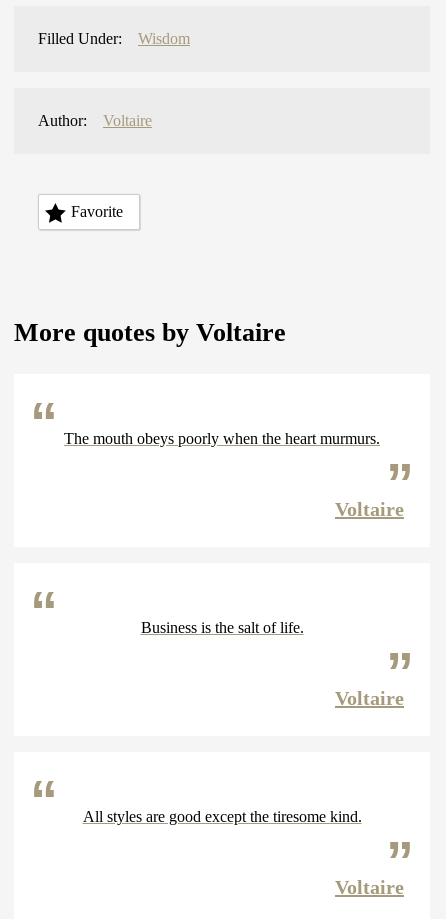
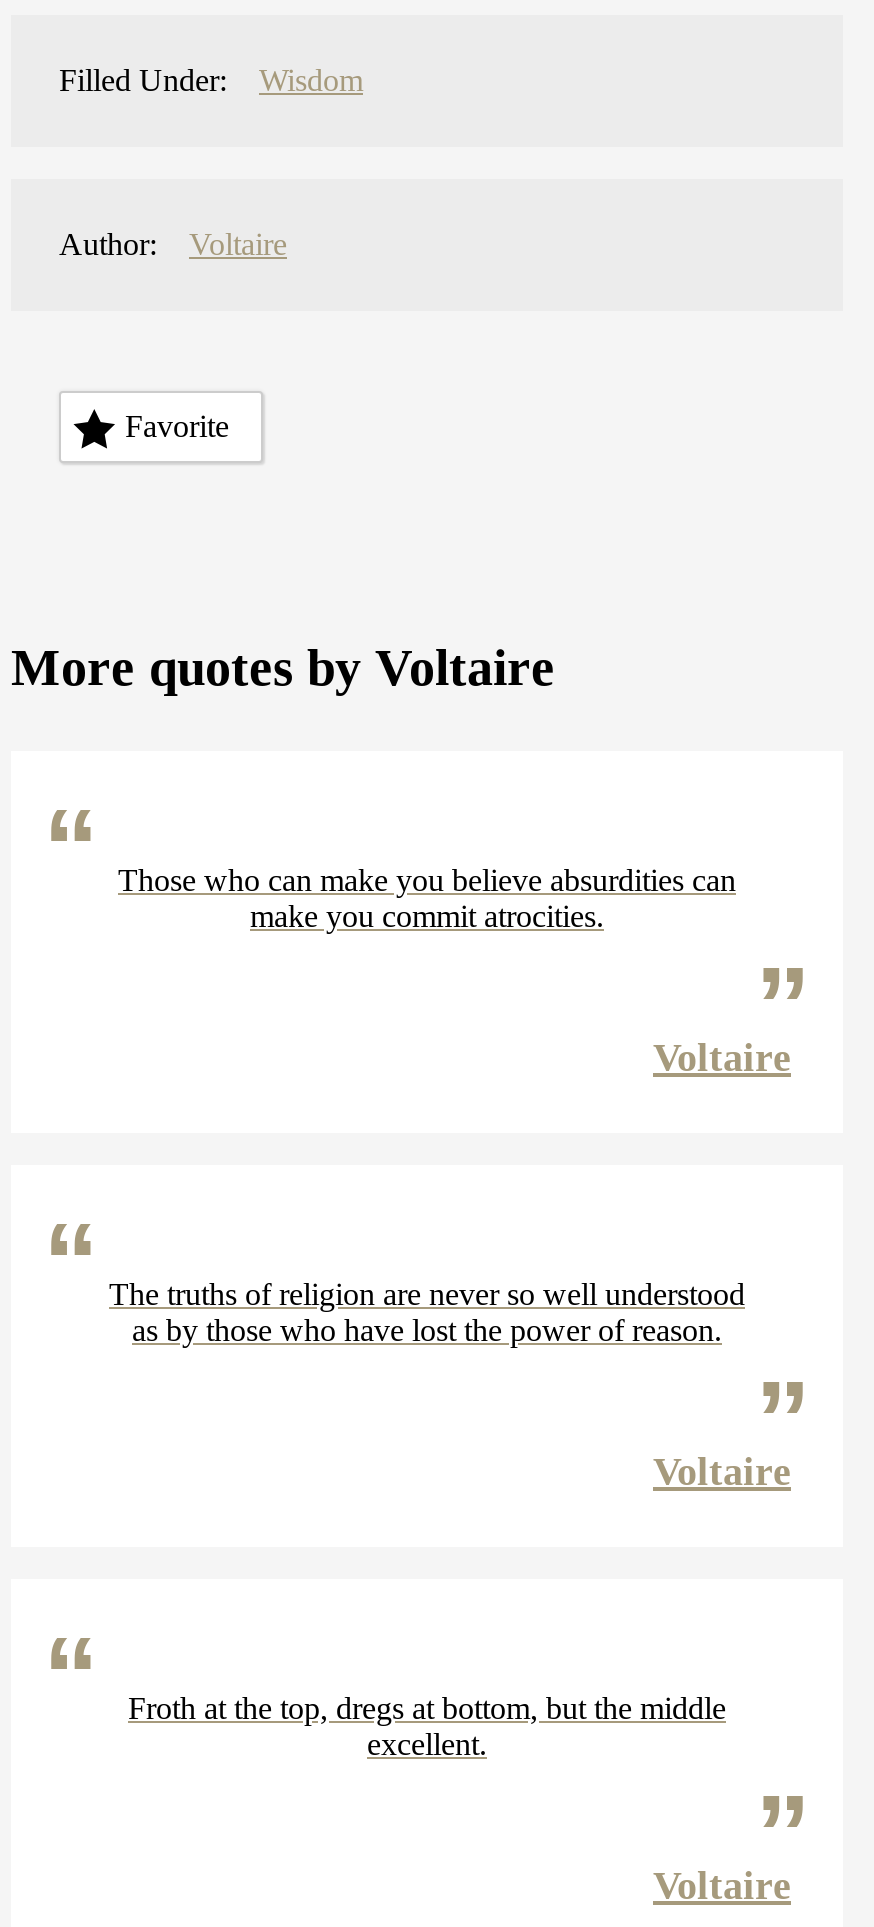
[64,430,380,447] The mouth obeys poorly when the heart murmurs. -> [118,863,736,933] Those who can make you believe absurdities can | make you commit atrocities.
[140,619,303,636] Business is the salt of life. -> [109,1277,745,1347] The truths of religion are never so well understood | as by those who have lost the power of reason.
[82,808,361,825] All styles are good except the tiresome kind. -> [128,1691,726,1761] Froth at the top, dregs at bottom, but the middle | excellent.

